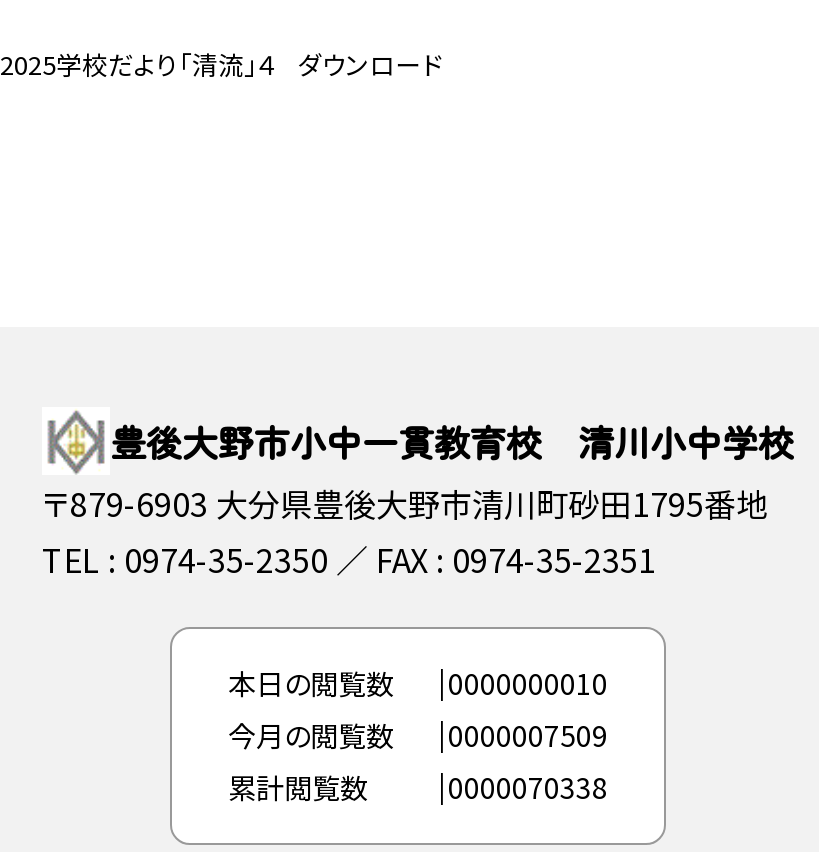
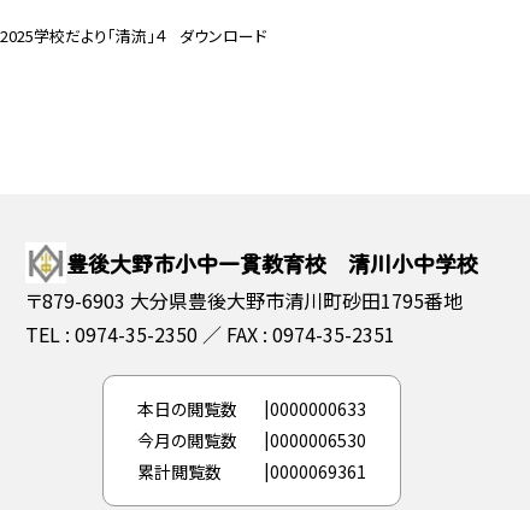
[228,663,608,703] 本日の閲覧数 0000000010 -> [137,397,366,421] 本日の閲覧数 0000000633
[228,715,608,755] 今月の閲覧数 0000007509 -> [137,428,366,452] 今月の閲覧数 0000006530
[228,767,608,807] 累計閲覧数 0000070338 -> [137,460,366,484] 累計閲覧数 0000069361

